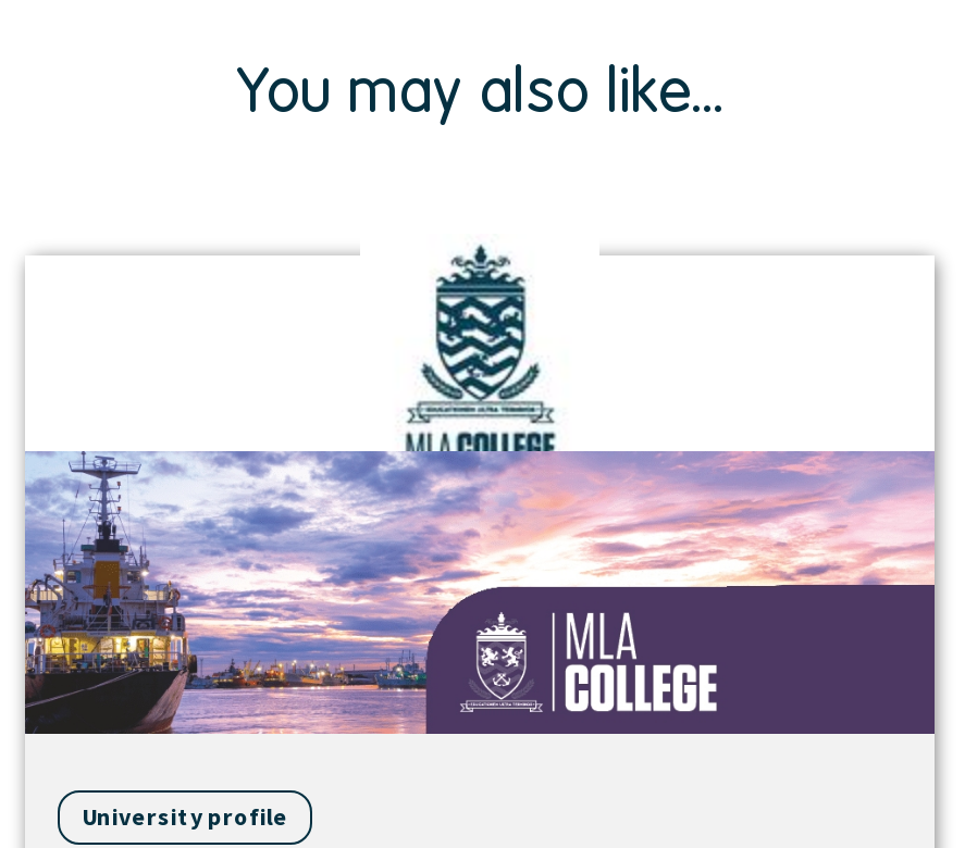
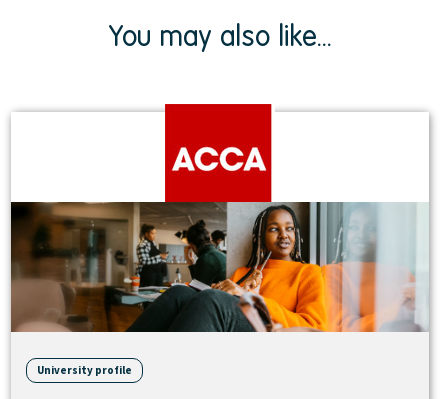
[23,238,937,736] [image] -> [10,103,429,333] [image]

